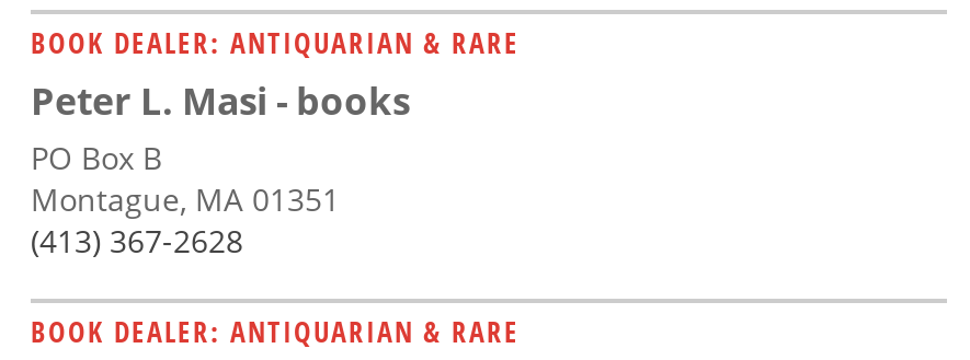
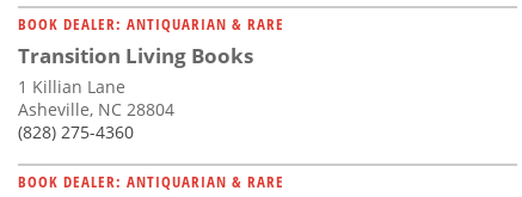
[31,75,410,261] Peter L. Masi - books | PO Box B | Montague, MA 01351 | (413) 367-2628 -> [18,41,253,143] Transition Living Books | 1 Killian Lane | Asheville, NC 28804 | (828) 275-4360

